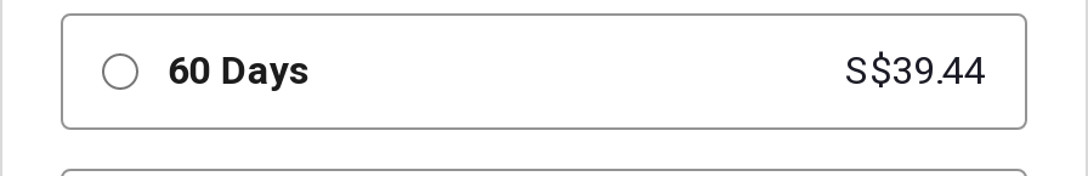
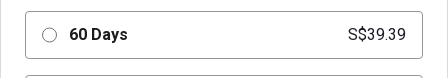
[845,47,986,93] S$39.44 -> [348,25,406,44] S$39.39

